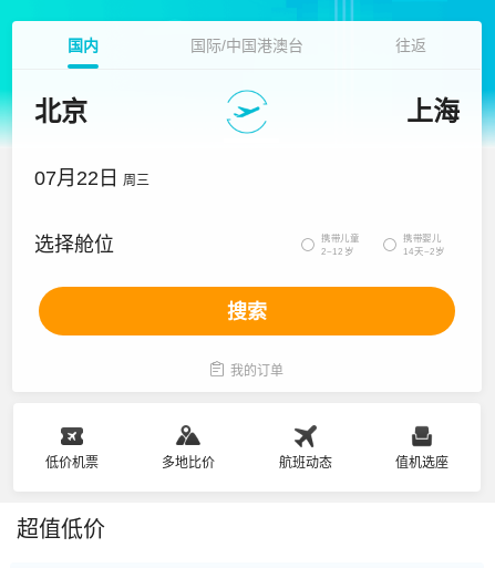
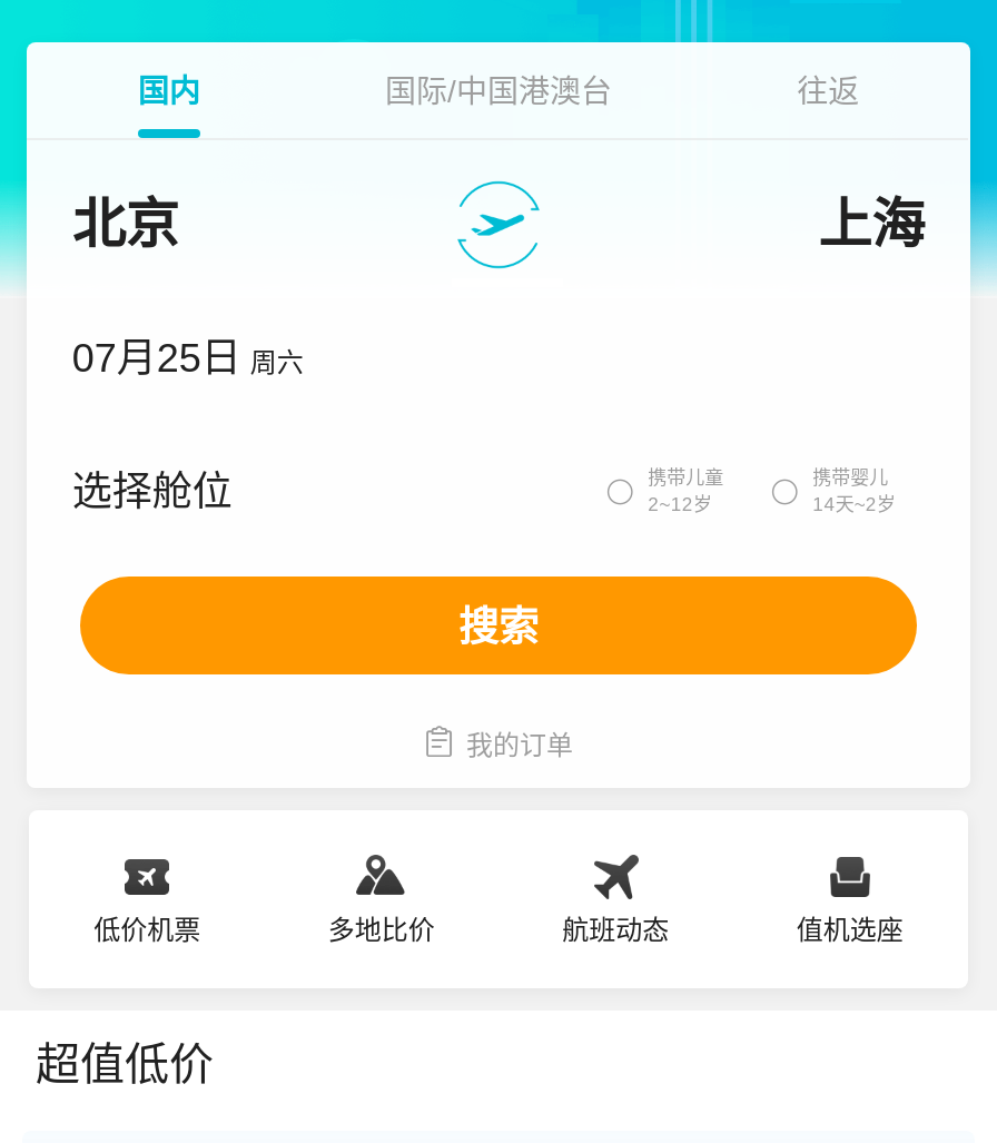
[35,167,150,189] 07月22日 周三 -> [72,336,303,381] 07月25日 周六

